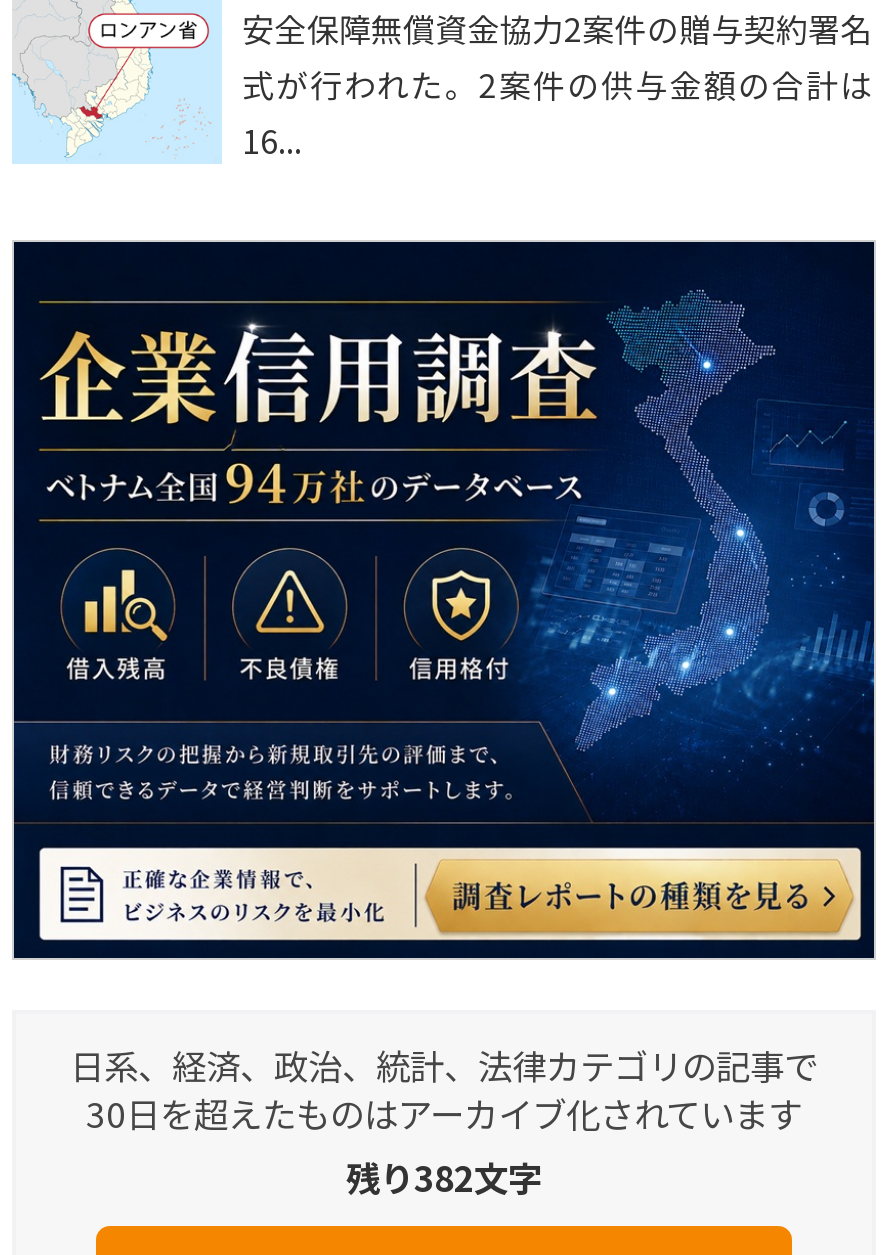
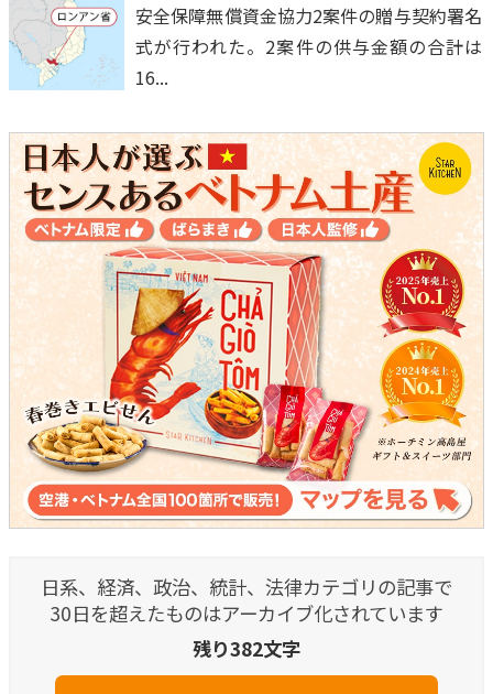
[12,240,876,960] [image] -> [10,133,483,528] [image]

